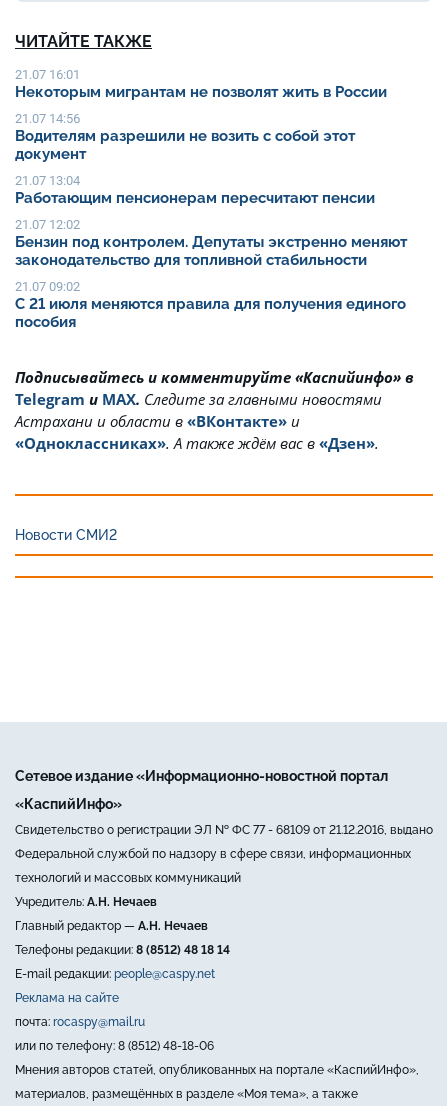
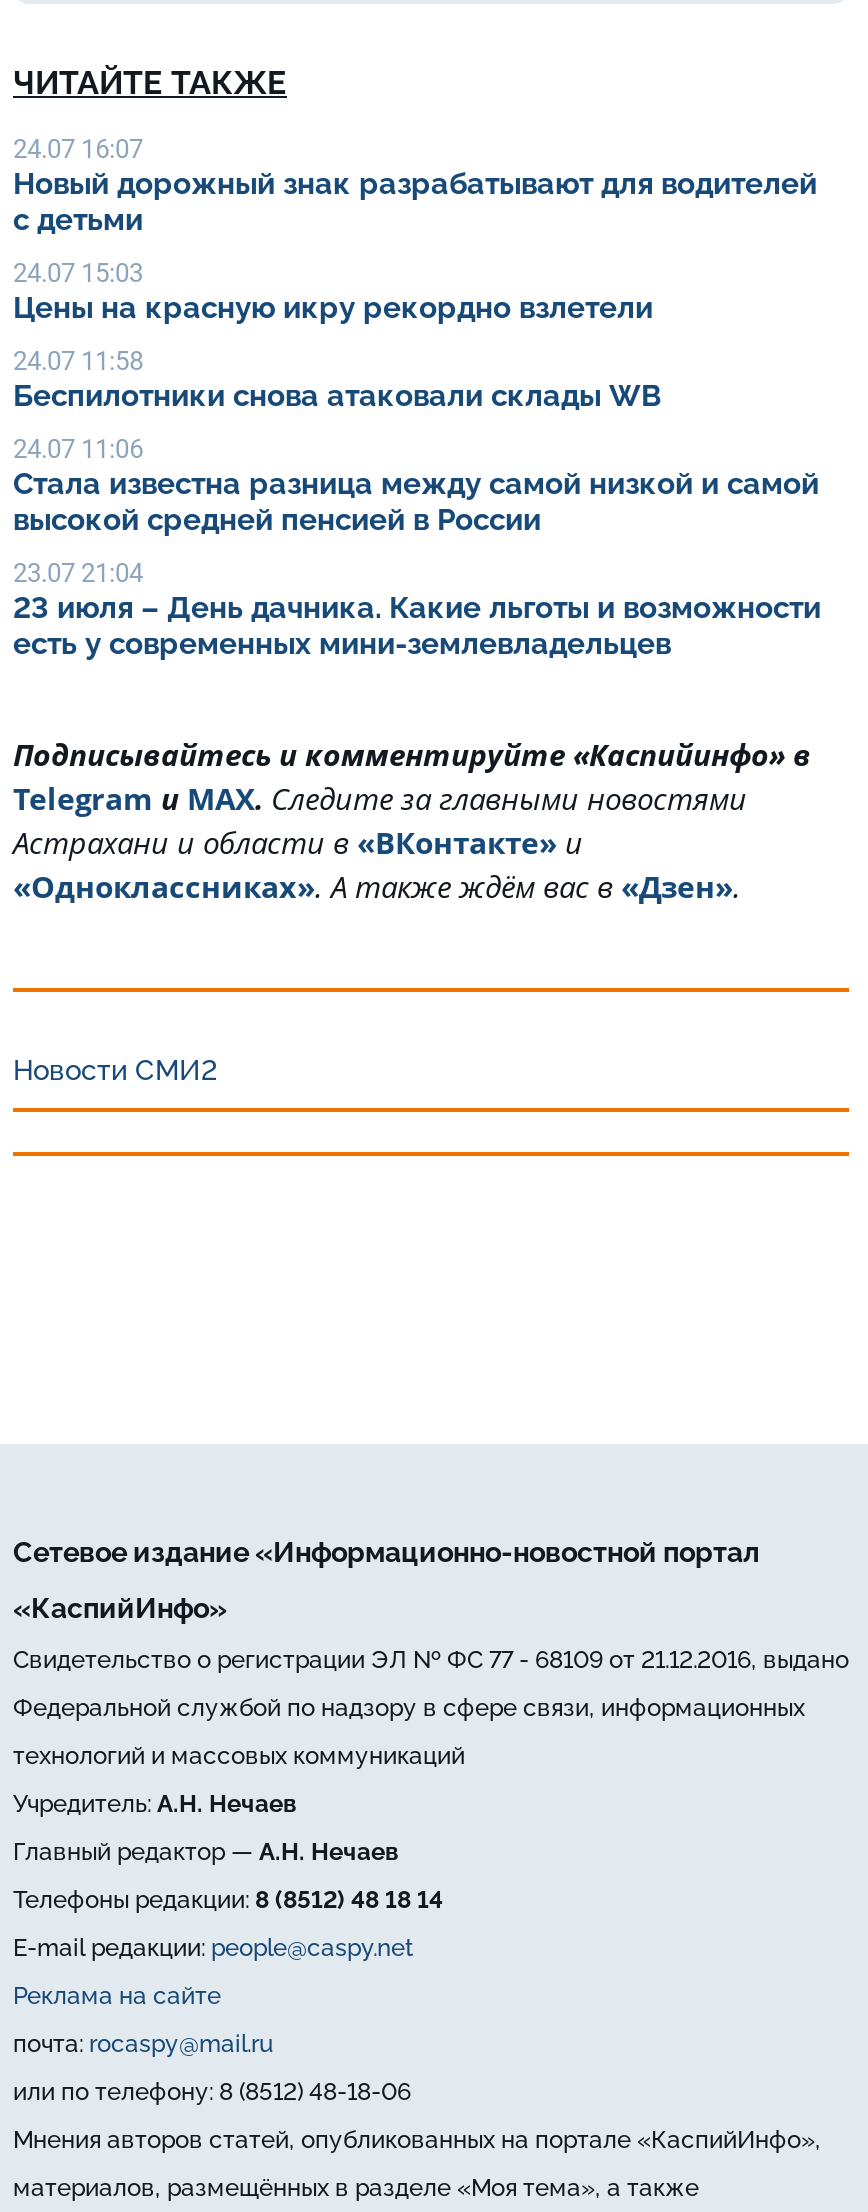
[15,67,391,101] 21.07 16:01 | Некоторым мигрантам не позволят жить в России -> [13,134,817,238] 24.07 16:07 | Новый дорожный знак разрабатывают для водителей | с детьми
[15,111,355,163] 21.07 14:56 | Водителям разрешили не возить с собой этот | документ -> [13,258,661,326] 24.07 15:03 | Цены на красную икру рекордно взлетели
[15,173,379,207] 21.07 13:04 | Работающим пенсионерам пересчитают пенсии -> [13,346,661,414] 24.07 11:58 | Беспилотники снова атаковали склады WB
[15,217,407,269] 21.07 12:02 | Бензин под контролем. Депутаты экстренно меняют | законодательство для топливной стабильности -> [13,434,819,538] 24.07 11:06 | Стала известна разница между самой низкой и самой | высокой средней пенсией в России
[15,279,406,331] 21.07 09:02 | С 21 июля меняются правила для получения единого | пособия -> [13,558,821,662] 23.07 21:04 | 23 июля – День дачника. Какие льготы и возможности | есть у современных мини-землевладельцев

